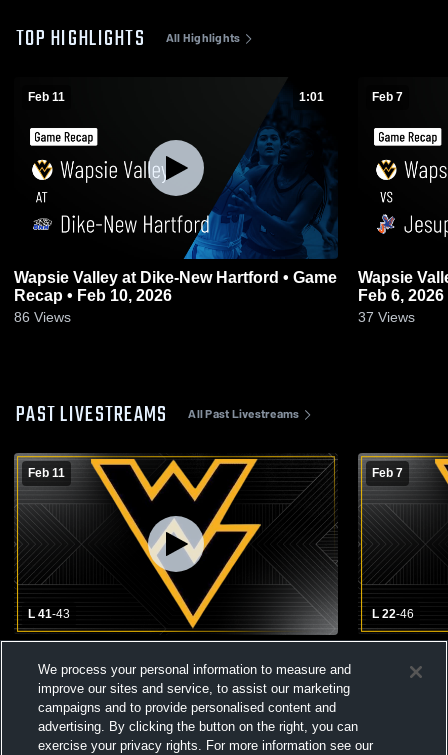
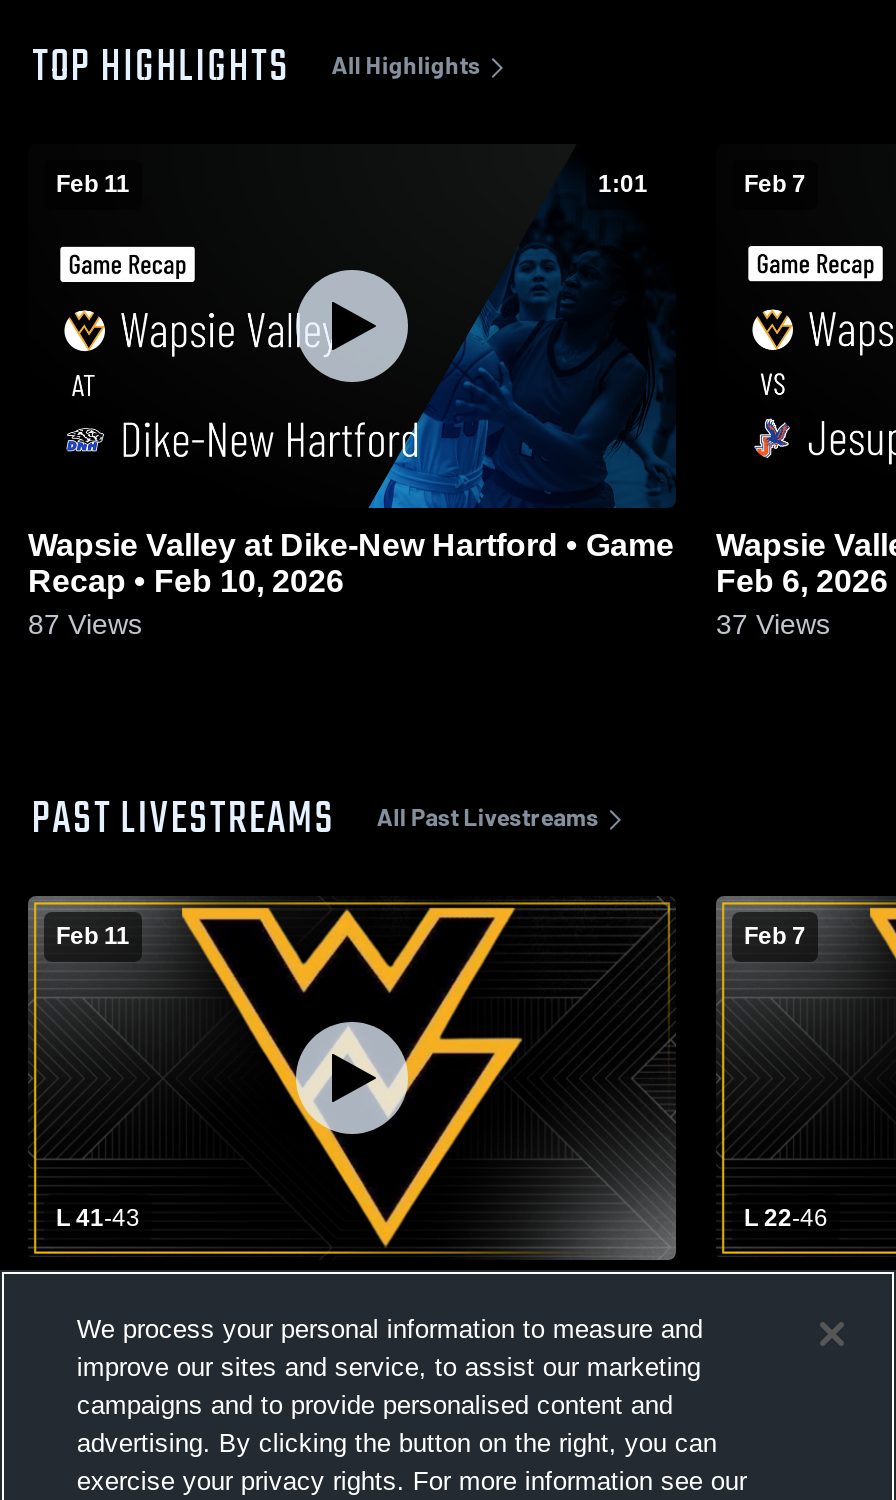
[14,309,71,325] 86 Views -> [28,608,142,640] 87 Views

